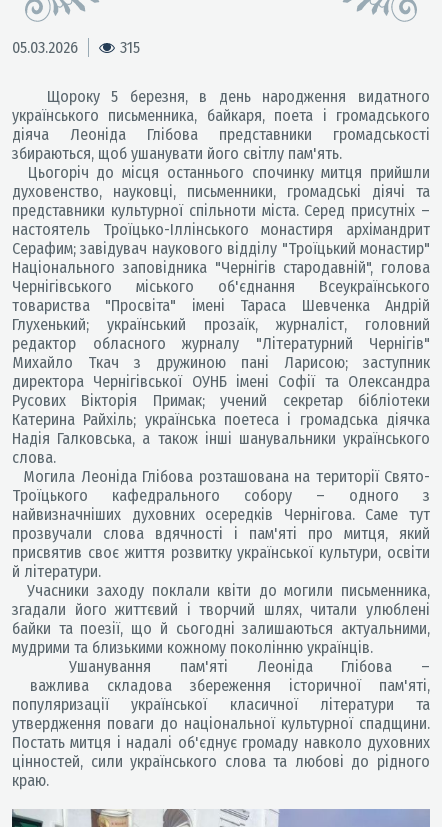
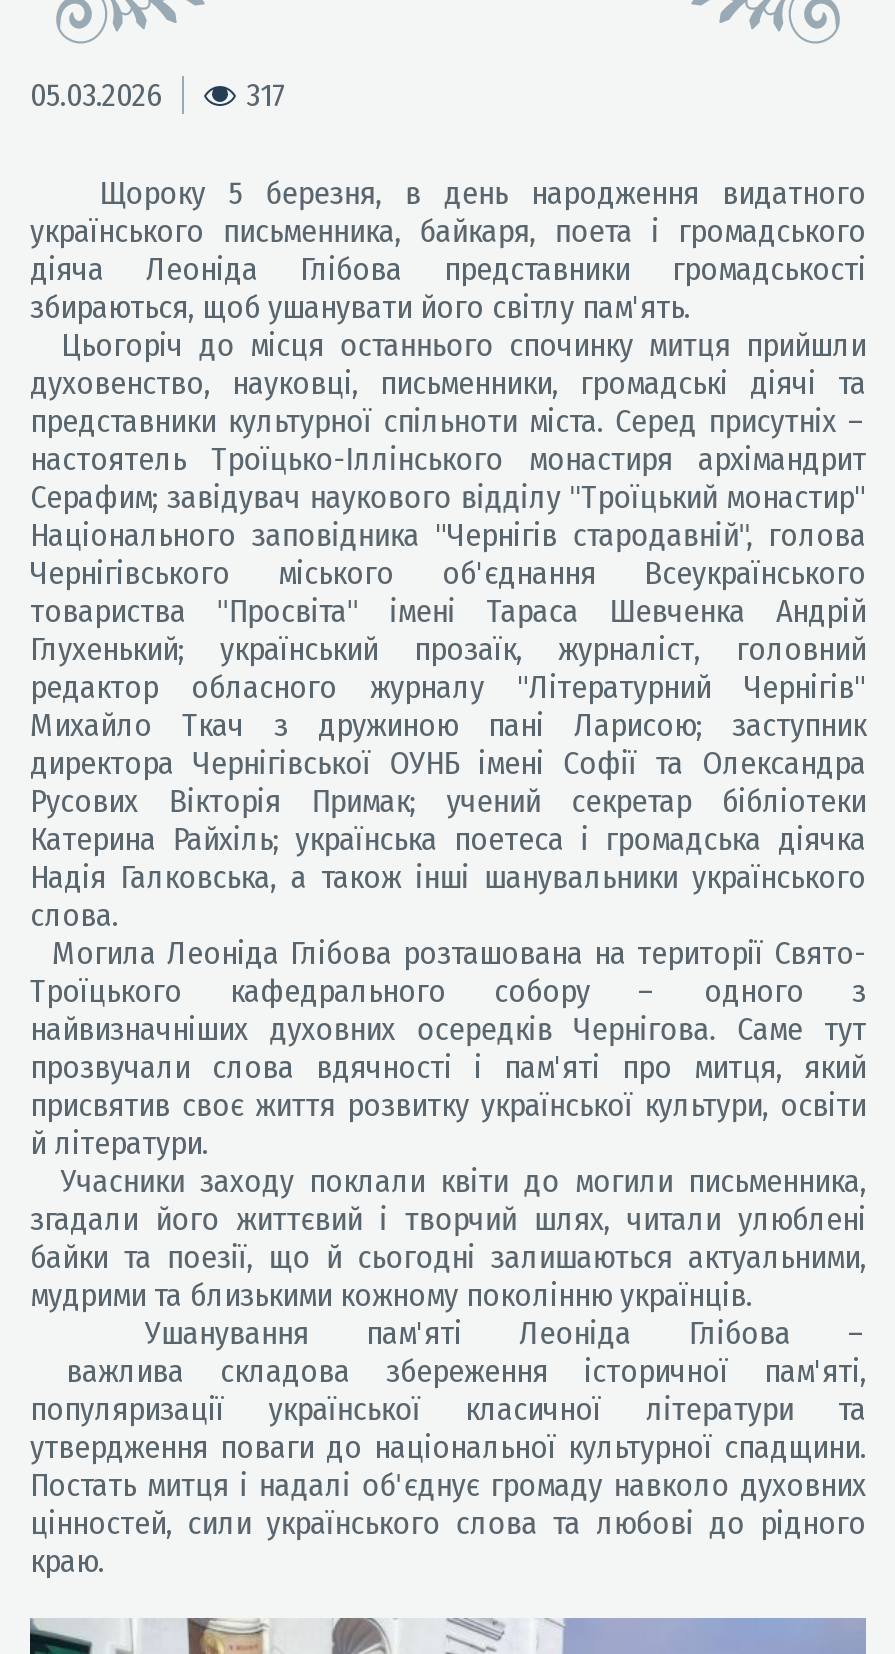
[120,38,140,57] 315 -> [246,76,288,114] 317

